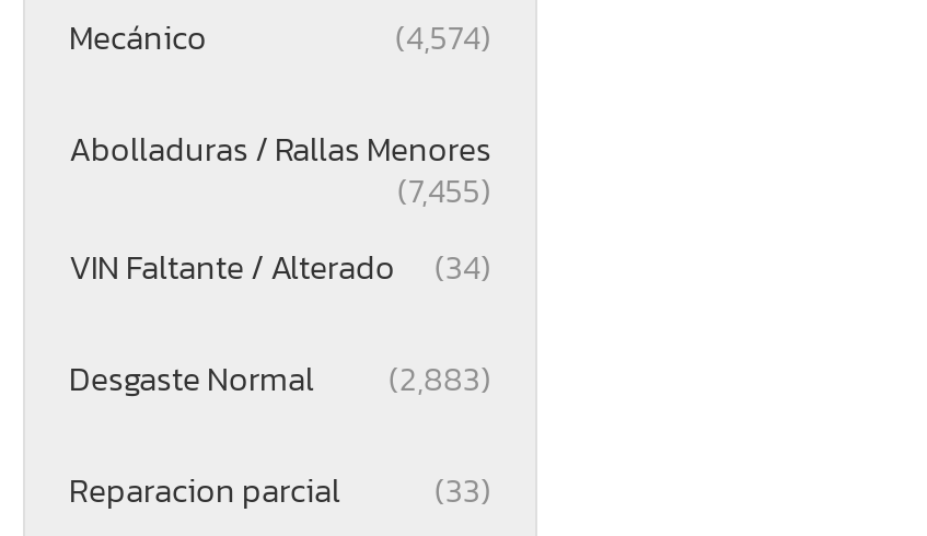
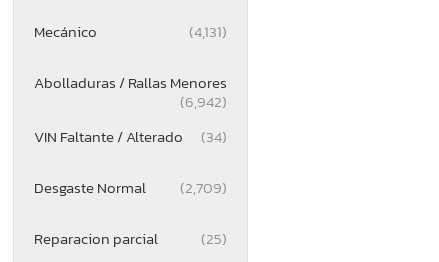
[395,11,491,61] (4,574) -> [189,19,227,42] (4,131)
[397,164,491,214] (7,455) -> [180,89,227,112] (6,942)
[69,352,491,403] Desgaste Normal (2,883) -> [34,175,227,198] Desgaste Normal (2,709)
[69,464,491,514] Reparacion parcial (33) -> [34,226,227,249] Reparacion parcial (25)

